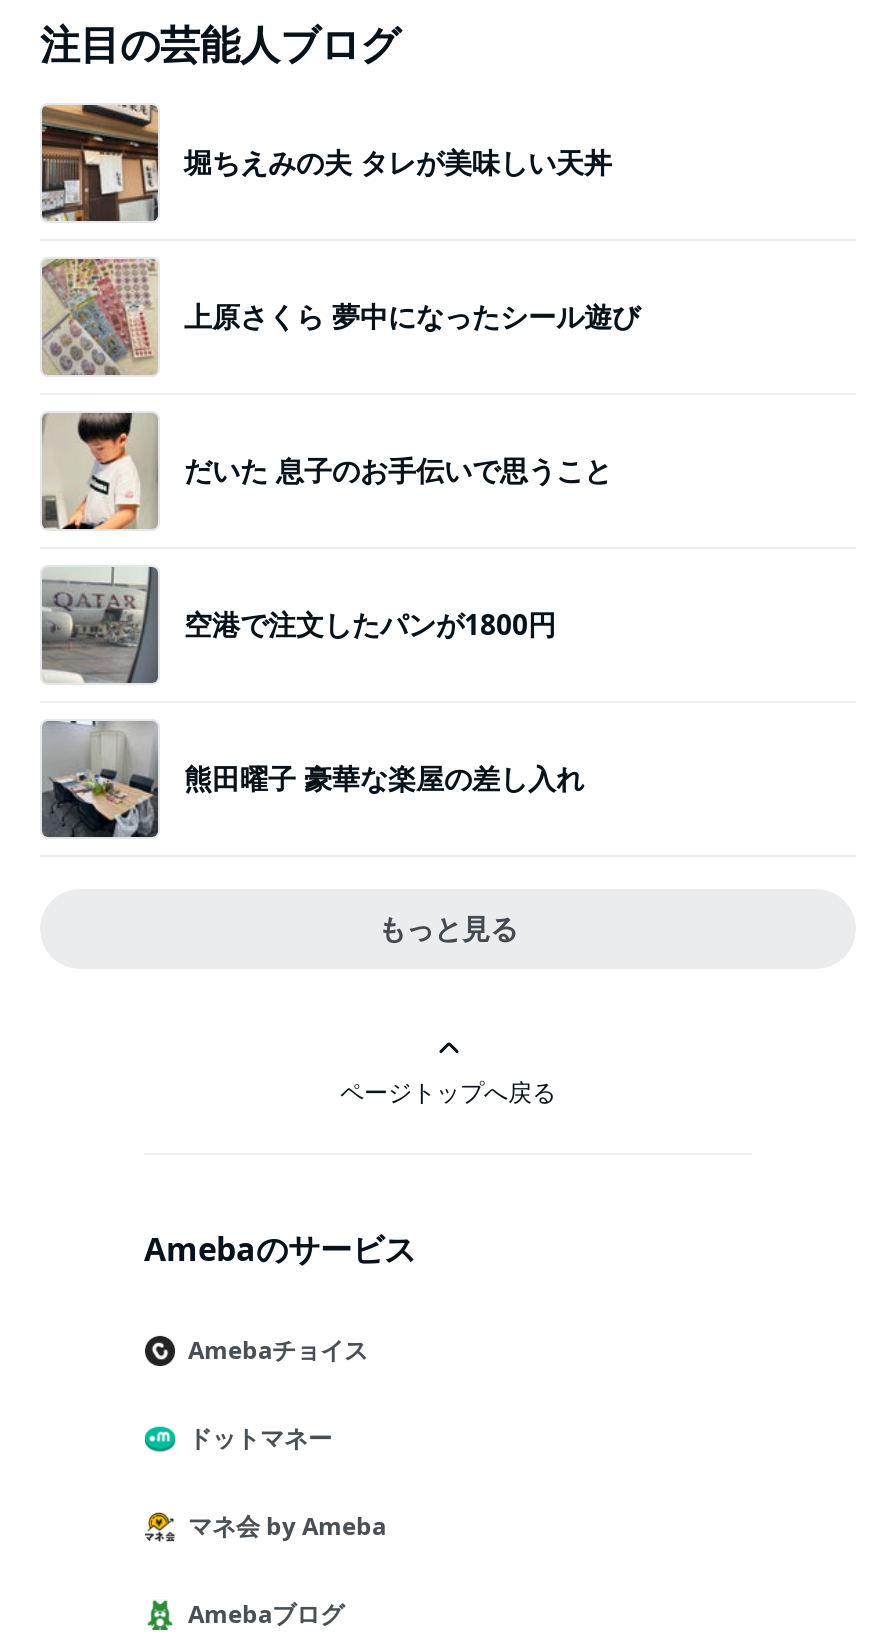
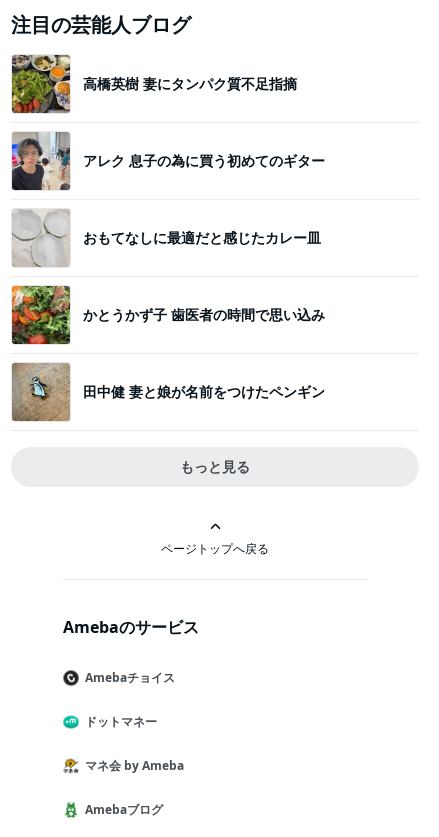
[40,103,612,223] [image] | 堀ちえみの夫 タレが美味しい天丼 -> [12,54,297,114] [image] | 高橋英樹 妻にタンパク質不足指摘
[40,257,640,377] [image] | 上原さくら 夢中になったシール遊び -> [11,132,325,191] [image] | アレク 息子の為に買う初めてのギター
[42,411,612,531] [image] | だいた 息子のお手伝いで思うこと -> [12,209,321,267] [image] | おもてなしに最適だと感じたカレー皿
[40,567,556,685] [image] | 空港で注文したパンが1800円 -> [11,285,325,345] [image] | かとうかず子 歯医者の時間で思い込み
[42,721,584,839] [image] | 熊田曜子 豪華な楽屋の差し入れ -> [12,362,325,422] [image] | 田中健 妻と娘が名前をつけたペンギン

